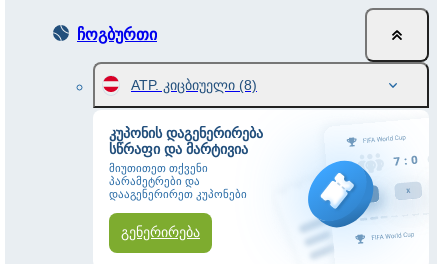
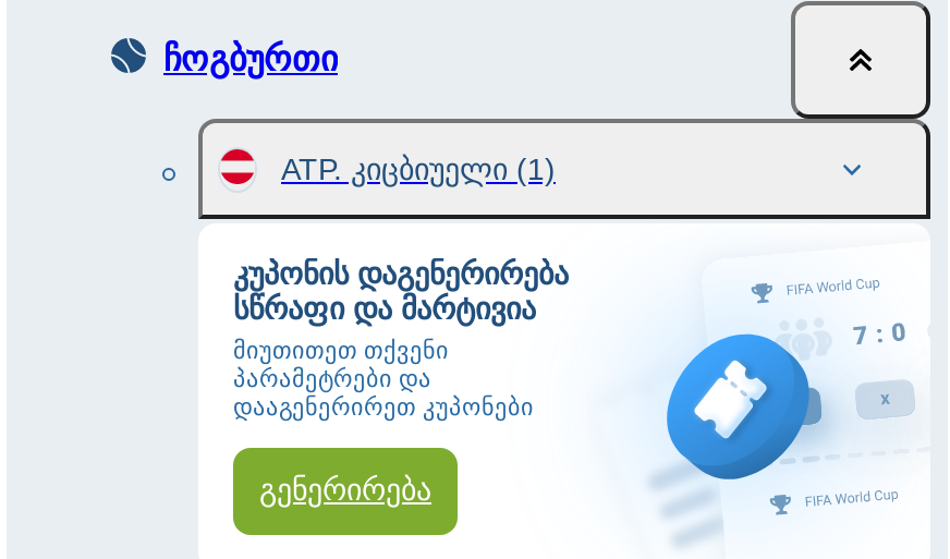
[131,77,257,93] ATP. კიცბიუელი (8) -> [281,151,556,186] ATP. კიცბიუელი (1)

